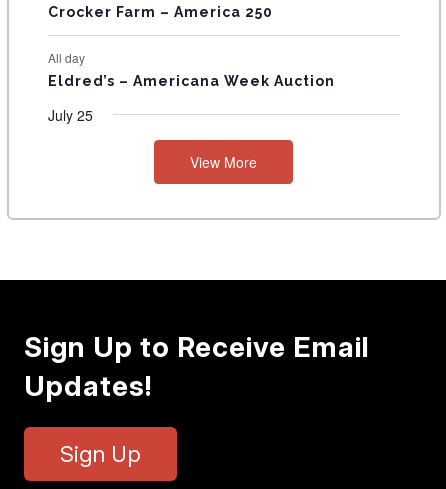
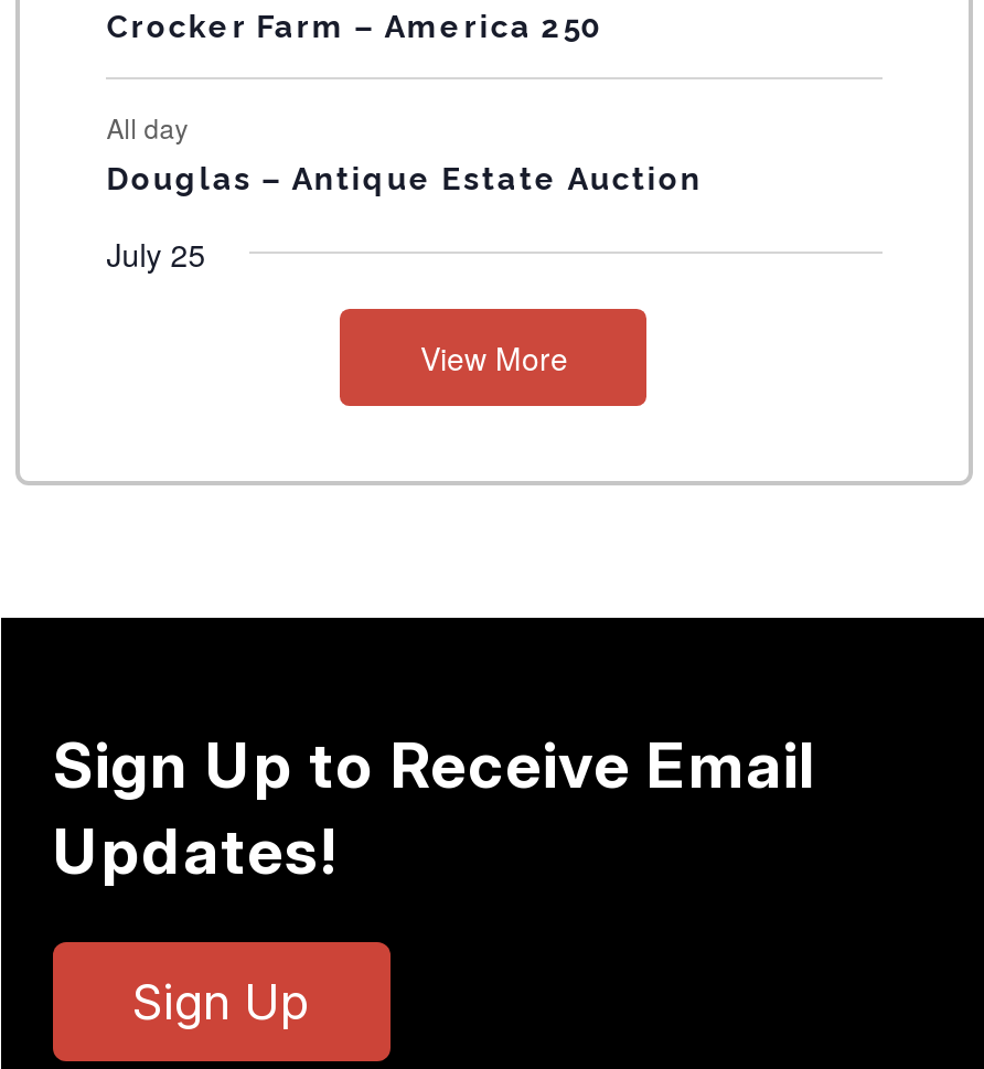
[48,73,335,89] Eldred’s – Americana Week Auction -> [106,161,702,196] Douglas – Antique Estate Auction

